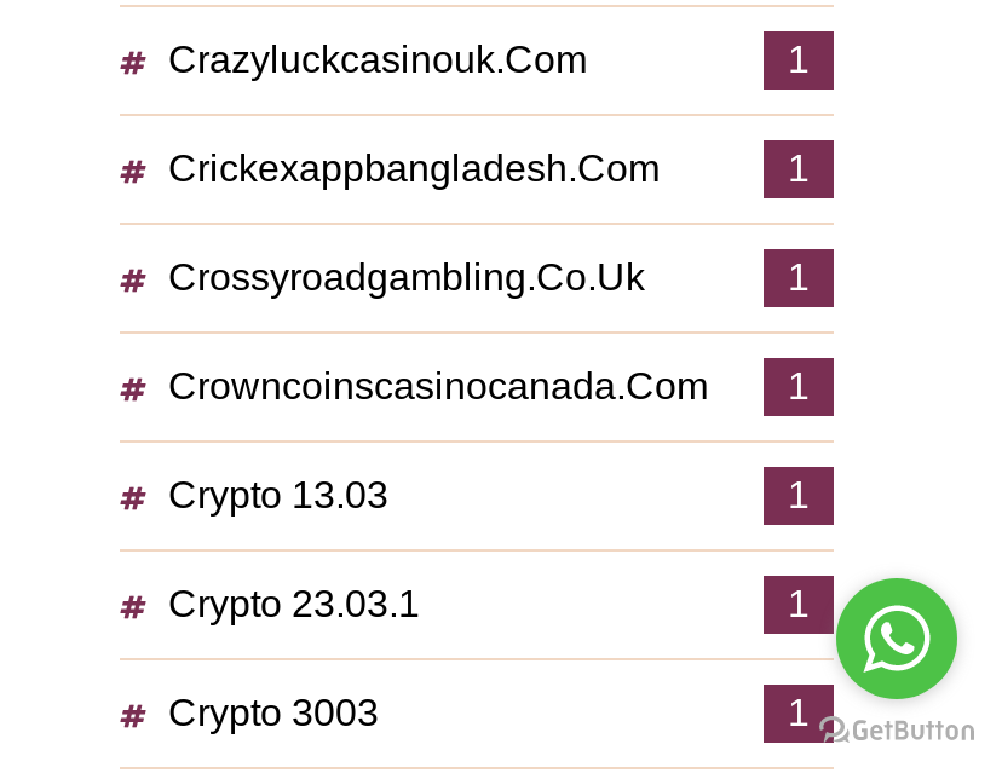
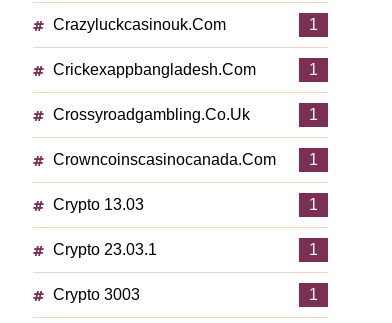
[819,576,974,743] [image] -> none

